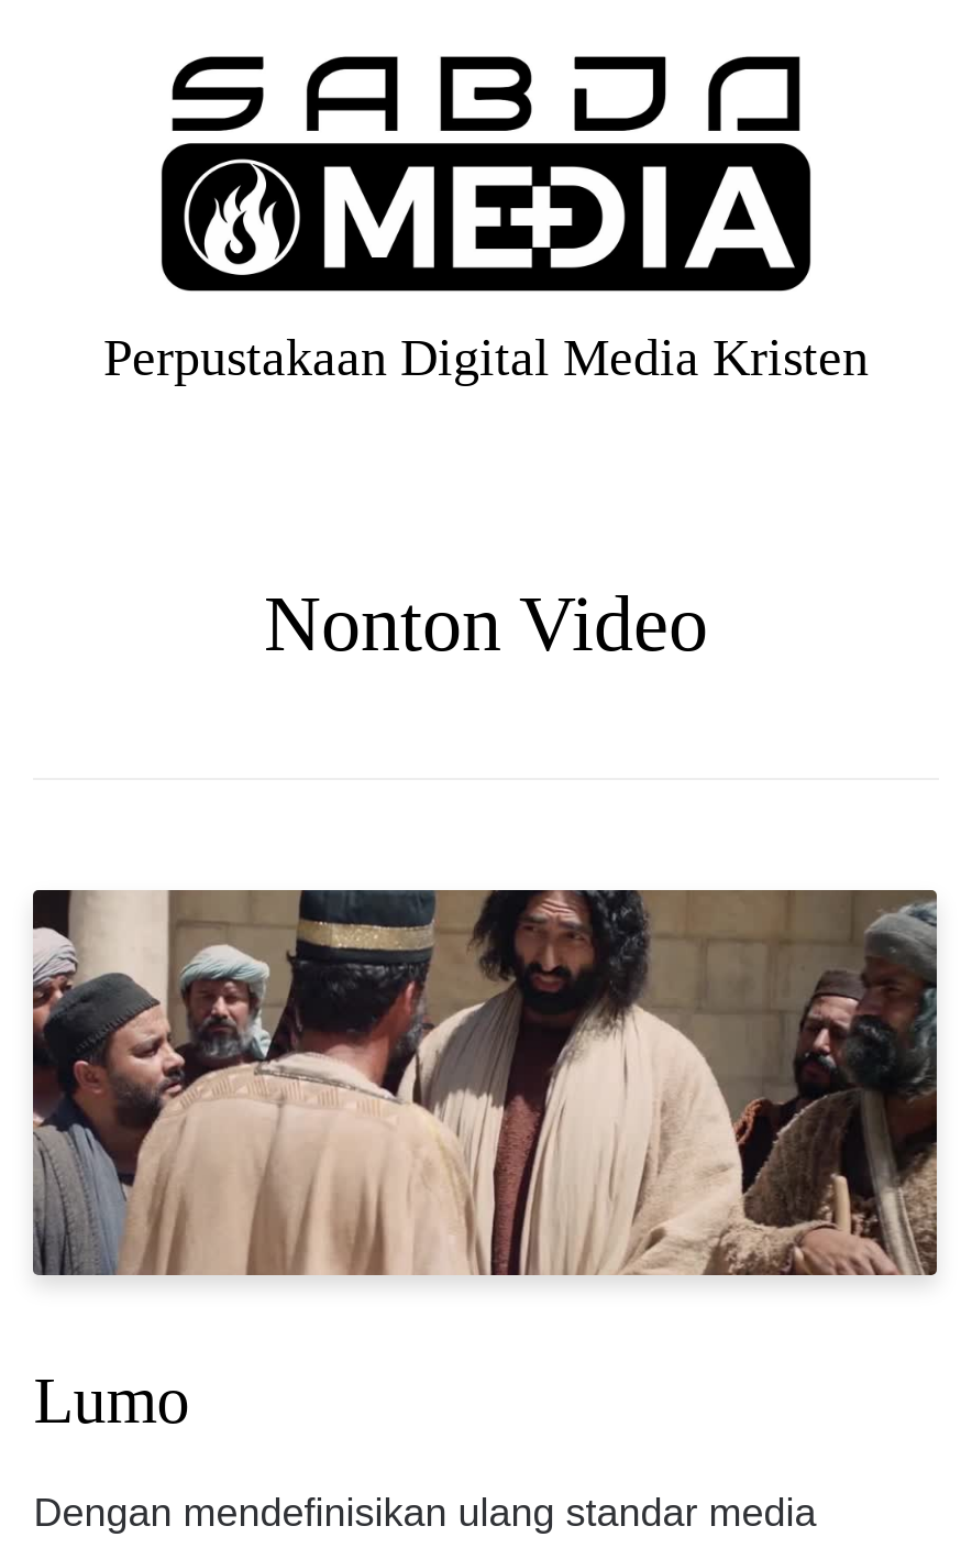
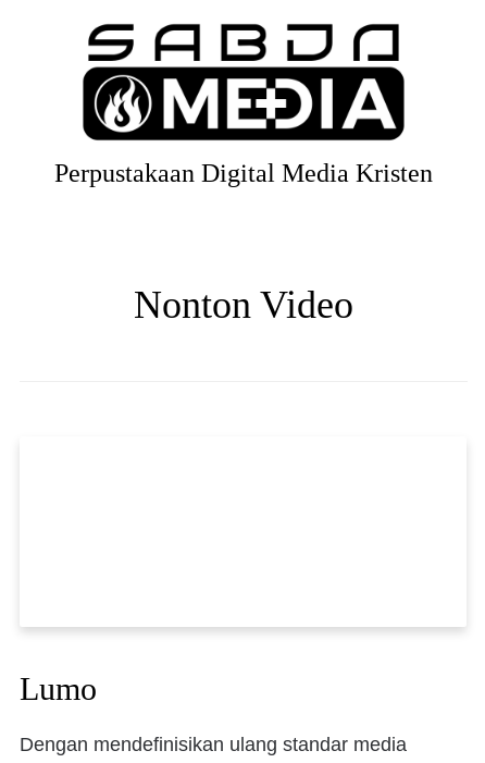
[31,888,939,1277] [image] -> none

